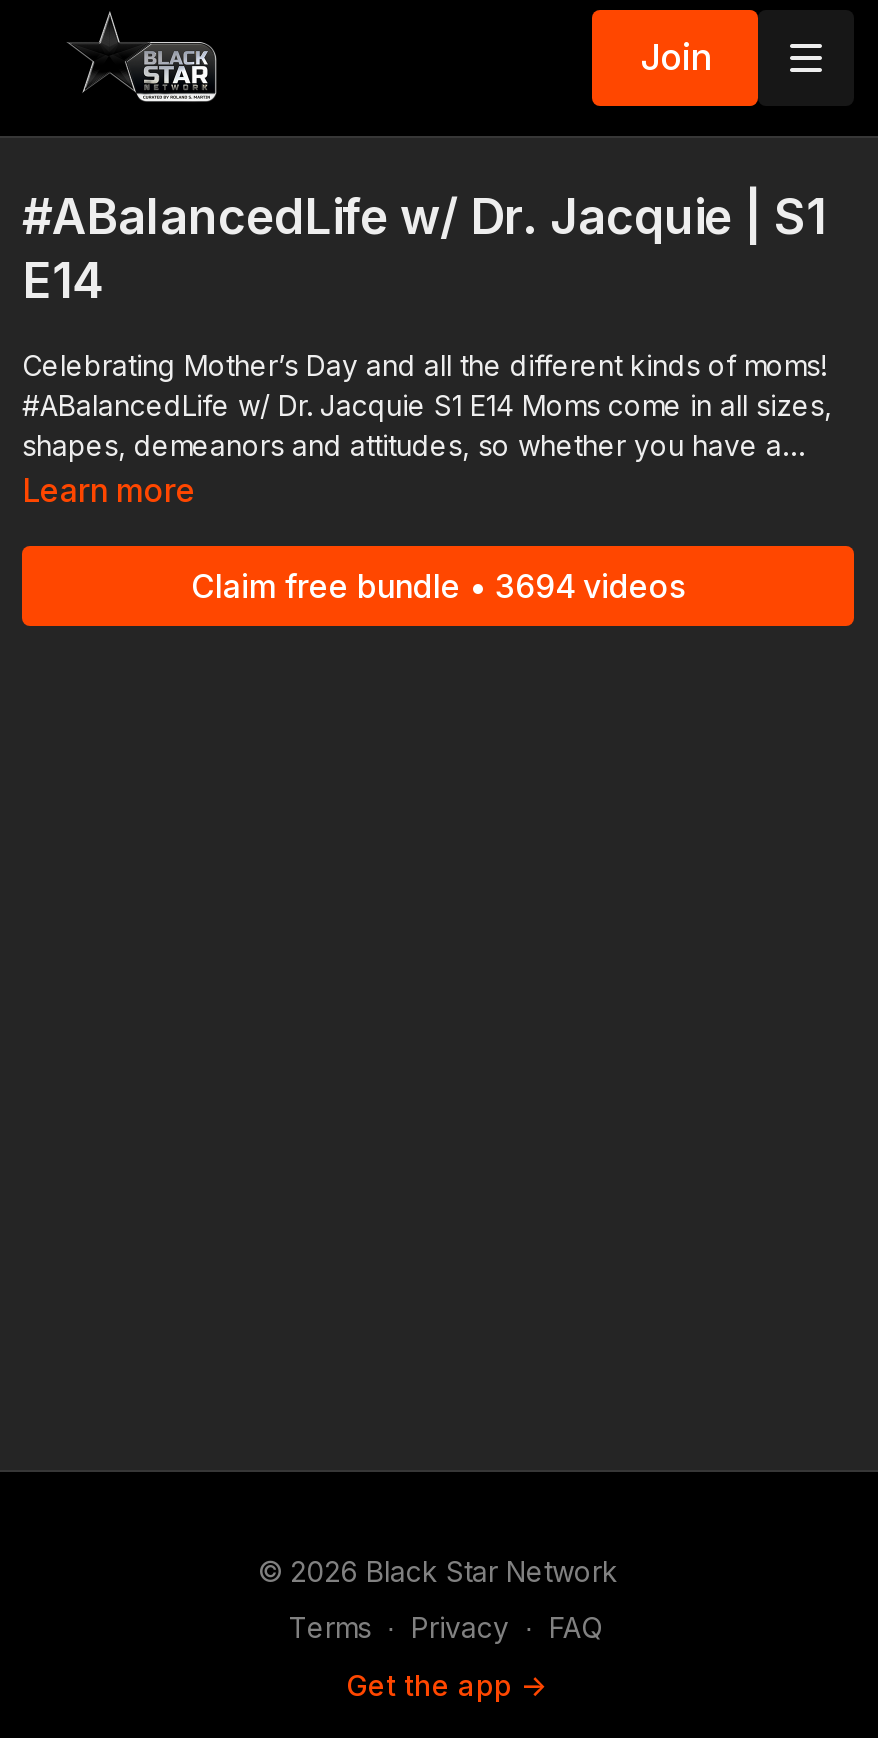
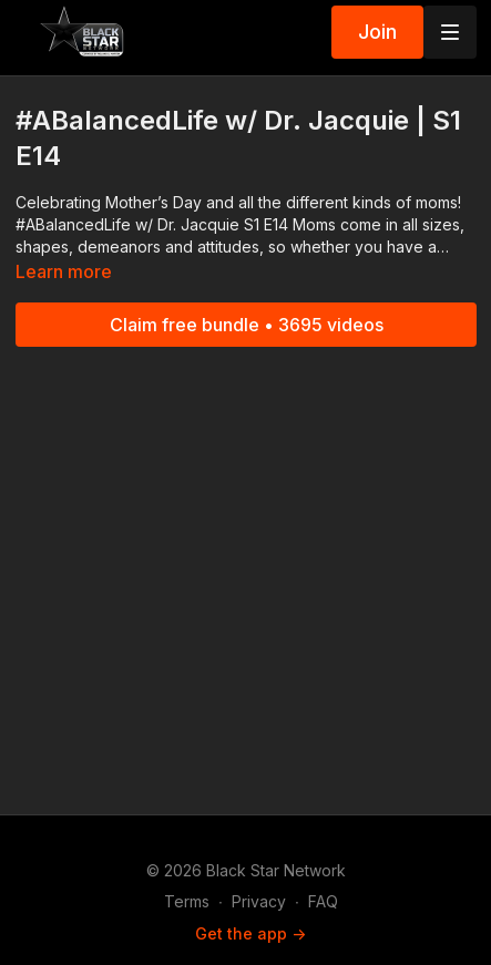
[191,566,685,606] Claim free bundle • 3694 videos -> [109,314,383,336] Claim free bundle • 3695 videos

